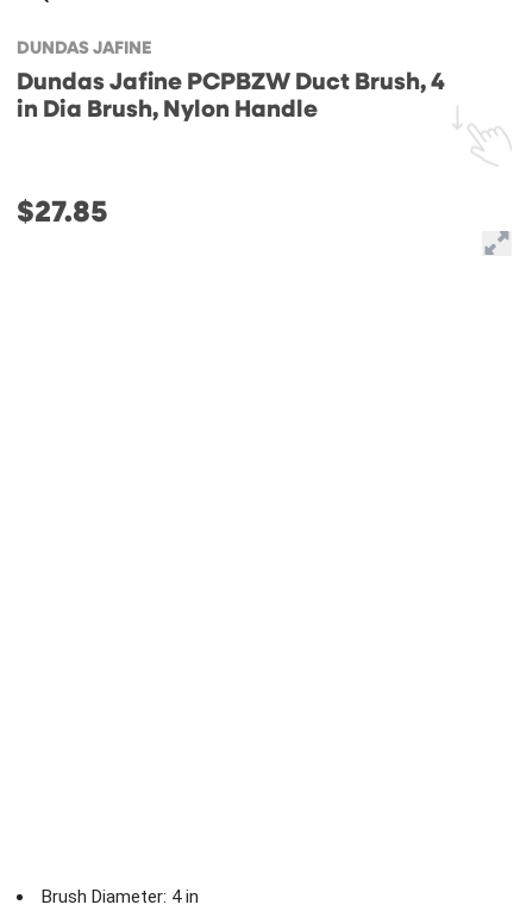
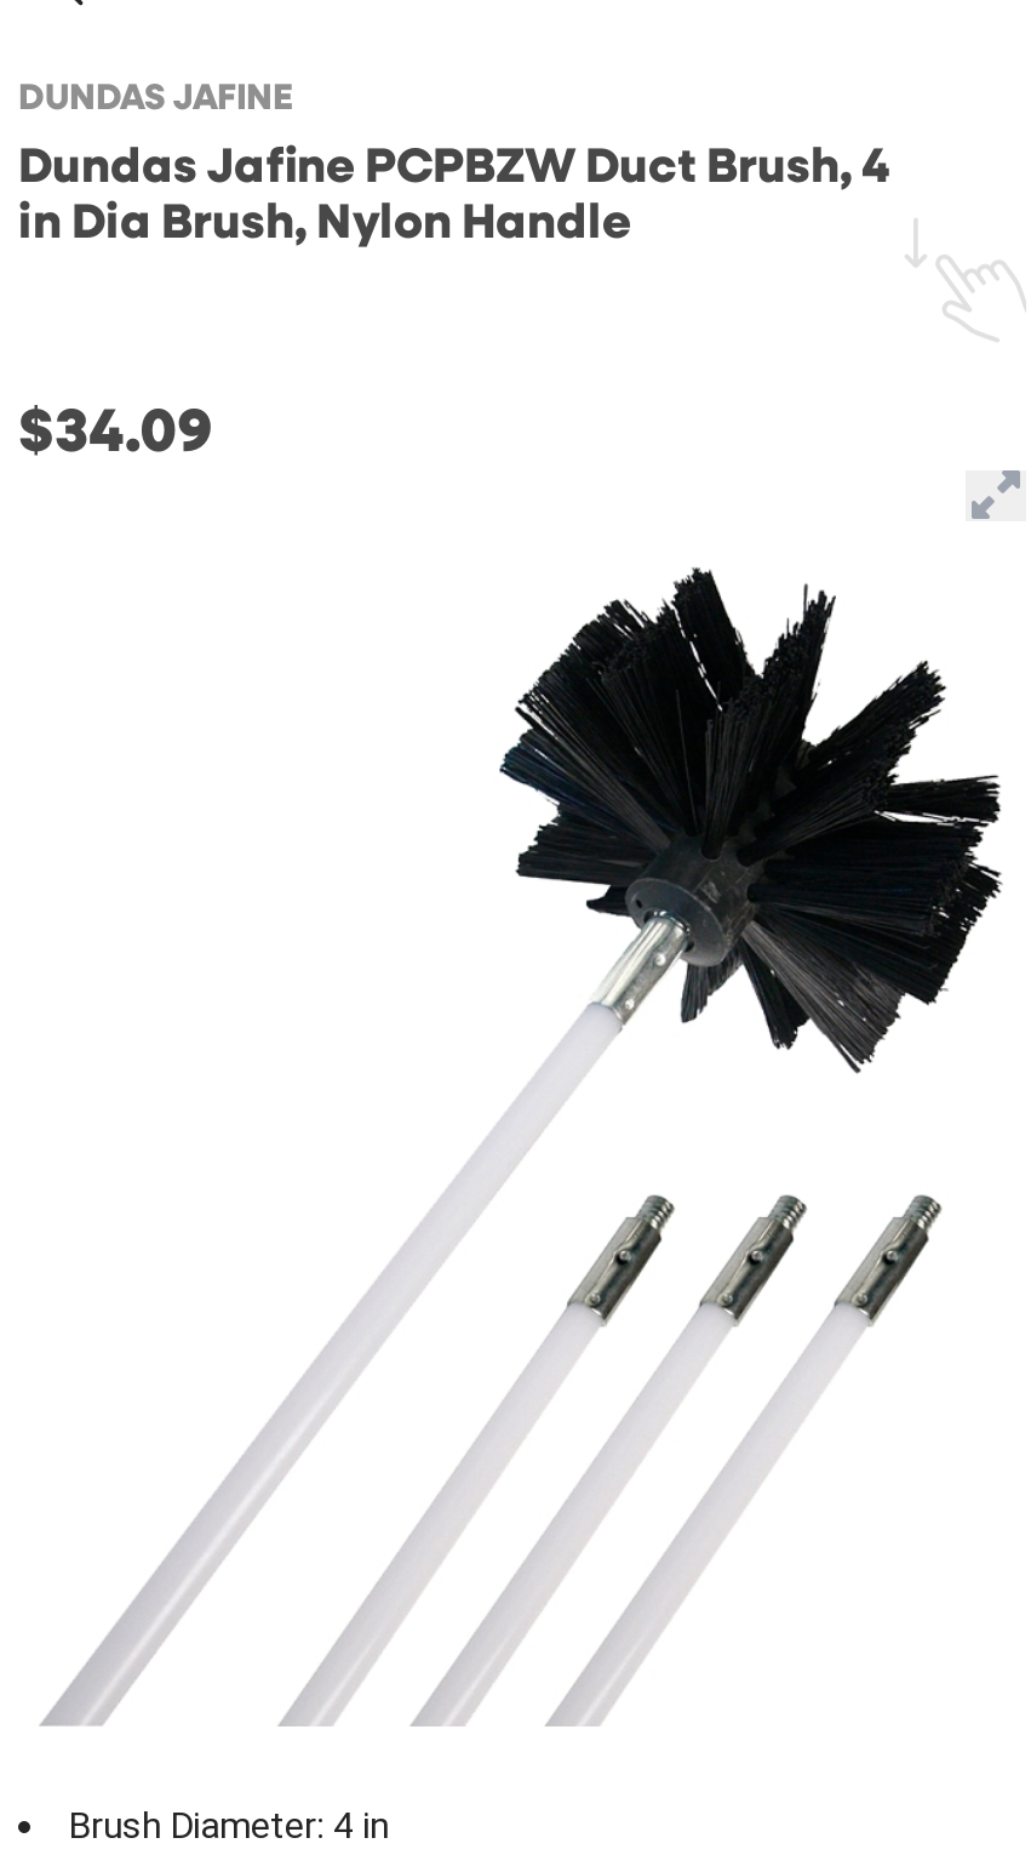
none -> [42,565,1002,1726] [image]
[17,190,107,232] $27.85 -> [18,387,212,471] $34.09

